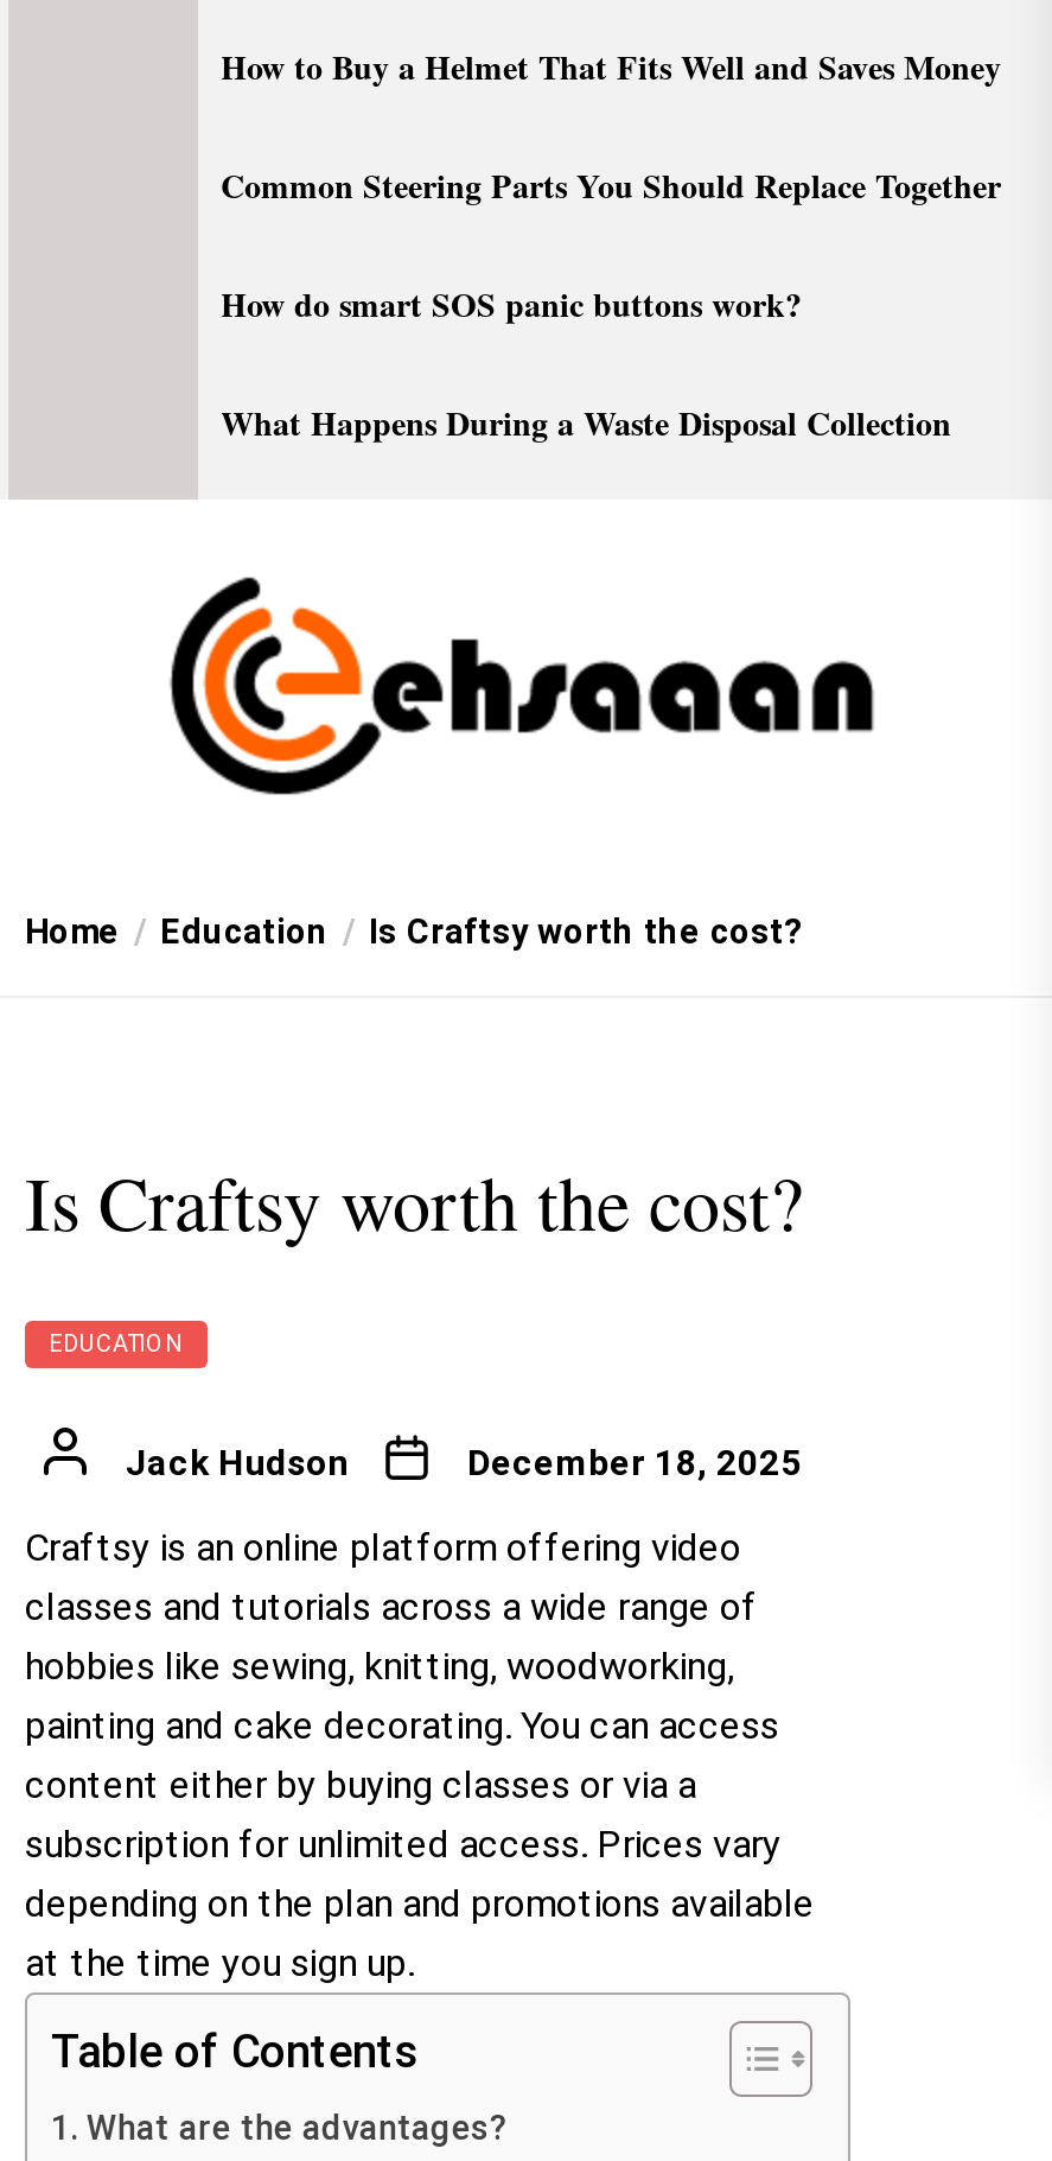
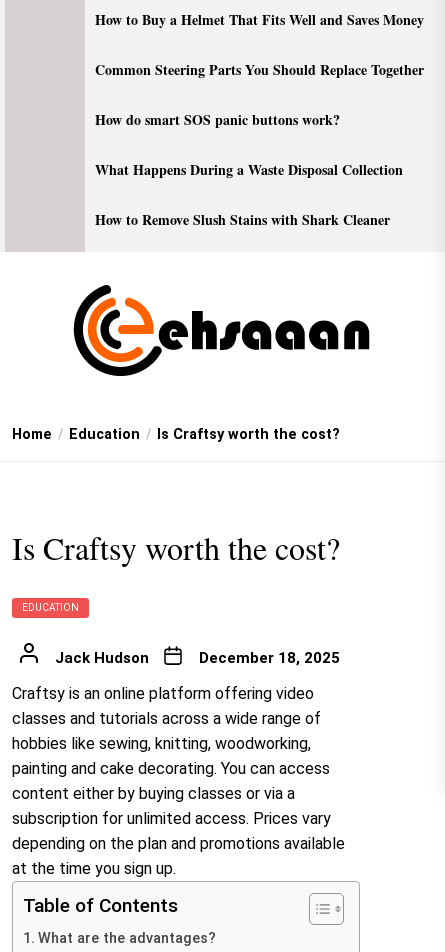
none -> [94,209,389,230] How to Remove Slush Stains with Shark Cleaner

